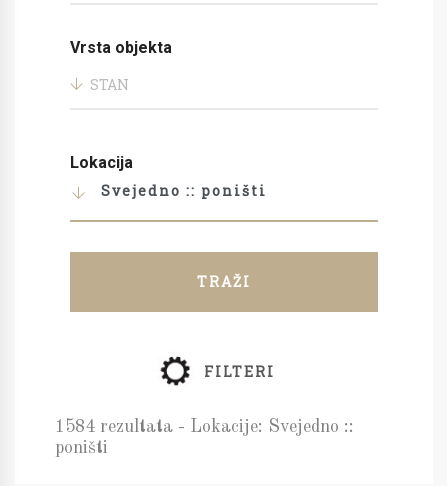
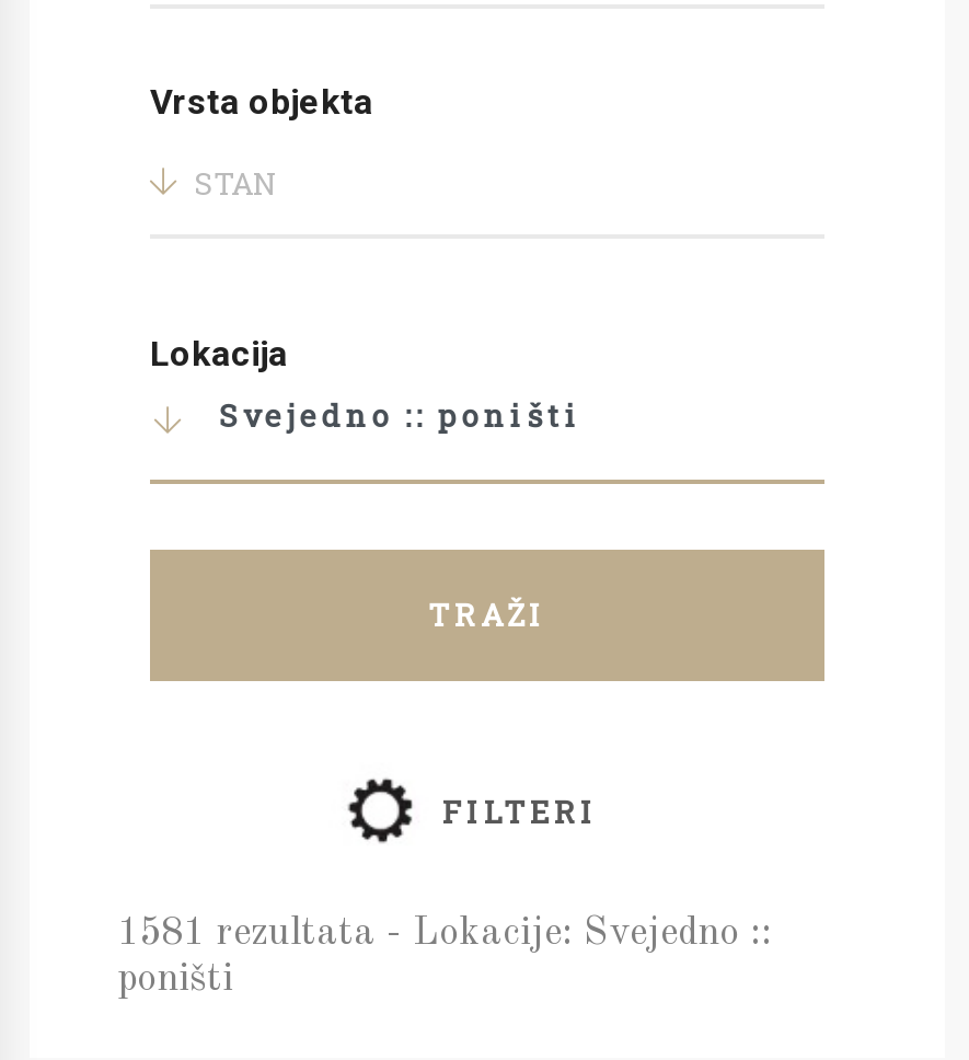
[55,418,354,436] 1584 rezultata - Lokacije: Svejedno :: -> [117,913,772,953] 1581 rezultata - Lokacije: Svejedno ::

